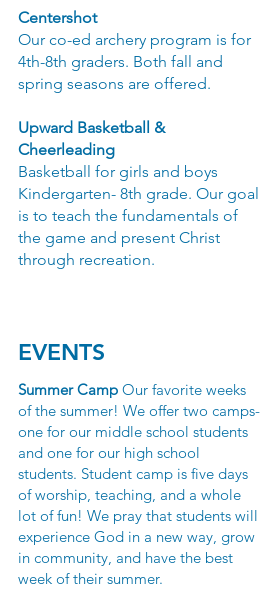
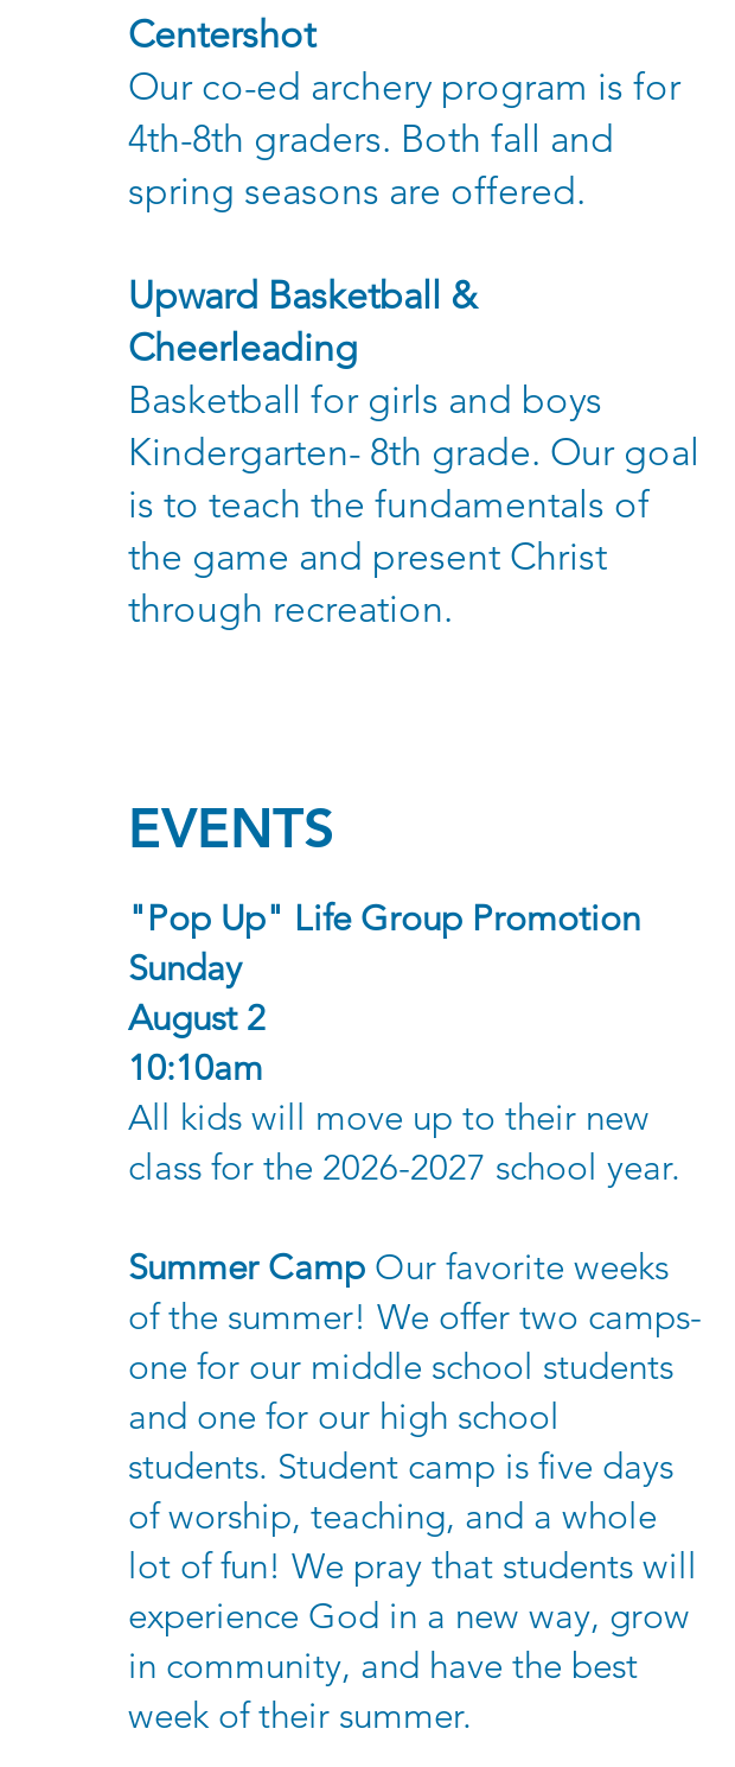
none -> [128,895,680,1189] "Pop Up" Life Group Promotion | Sunday | August 2 | 10:10am | All kids will move up to their new | class for the 2026-2027 school year.

